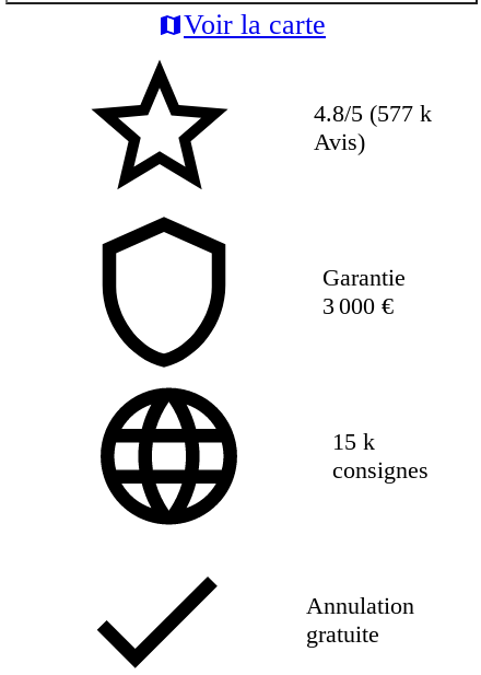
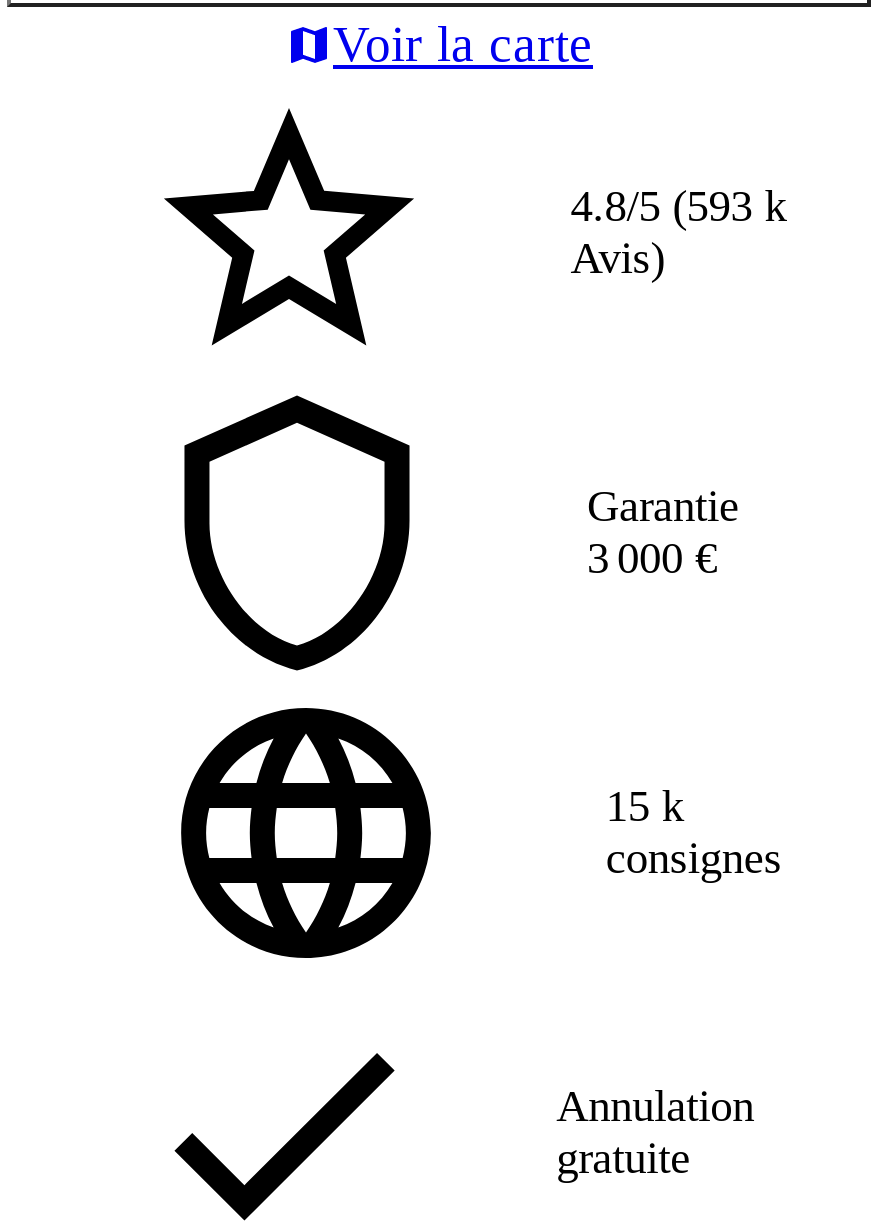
[313,100,431,127] 4.8/5 (577 k -> [570,182,786,232] 4.8/5 (593 k

